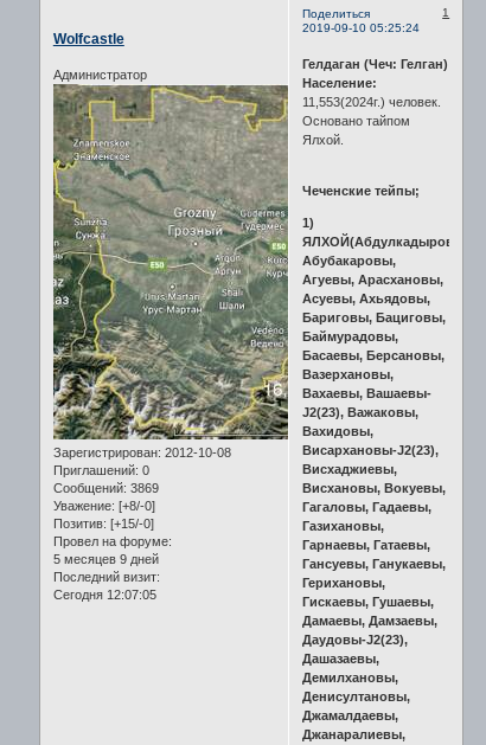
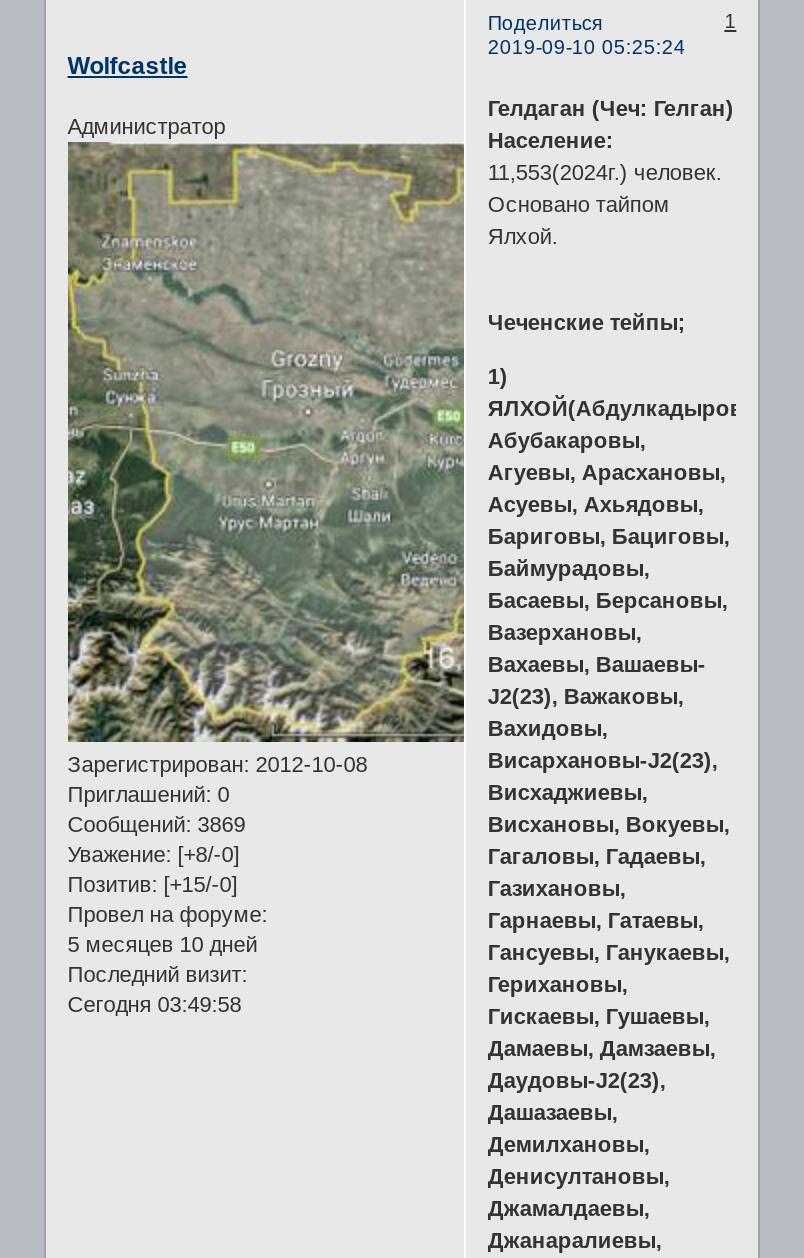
[53,551,159,566] 5 месяцев 9 дней -> [68,931,258,955] 5 месяцев 10 дней
[53,587,156,601] Сегодня 12:07:05 -> [68,991,242,1015] Сегодня 03:49:58

